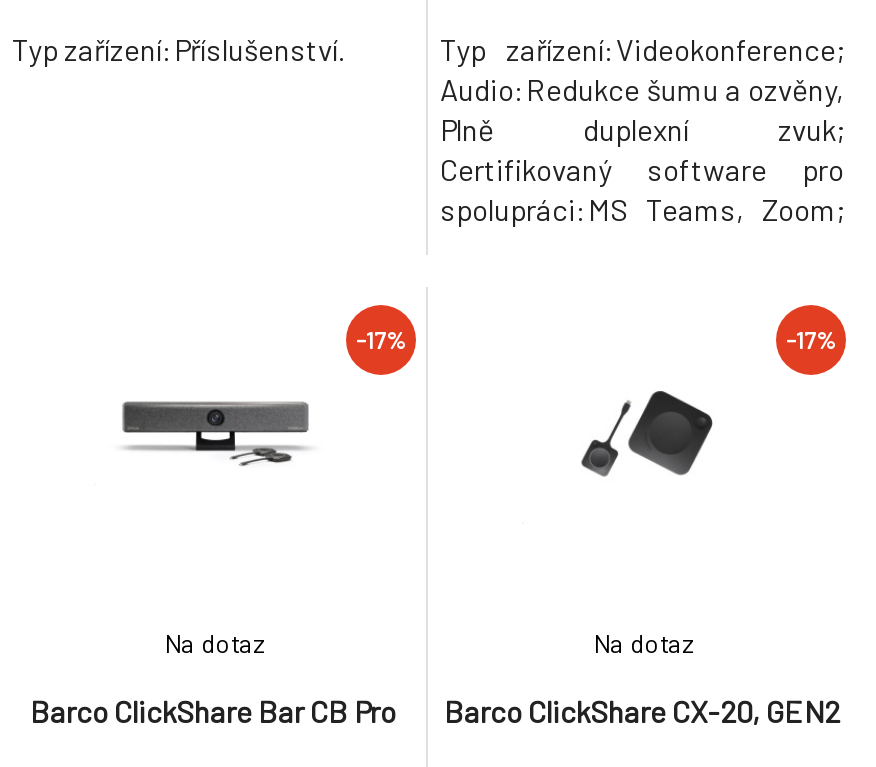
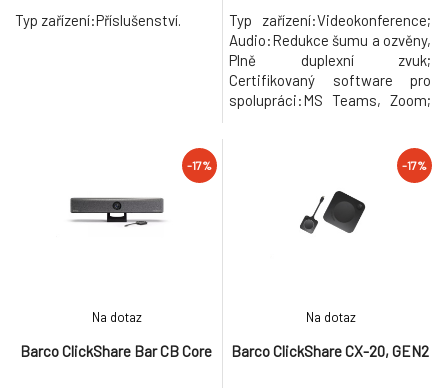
[30,693,396,729] Barco ClickShare Bar CB Pro -> [19,342,211,360] Barco ClickShare Bar CB Core

